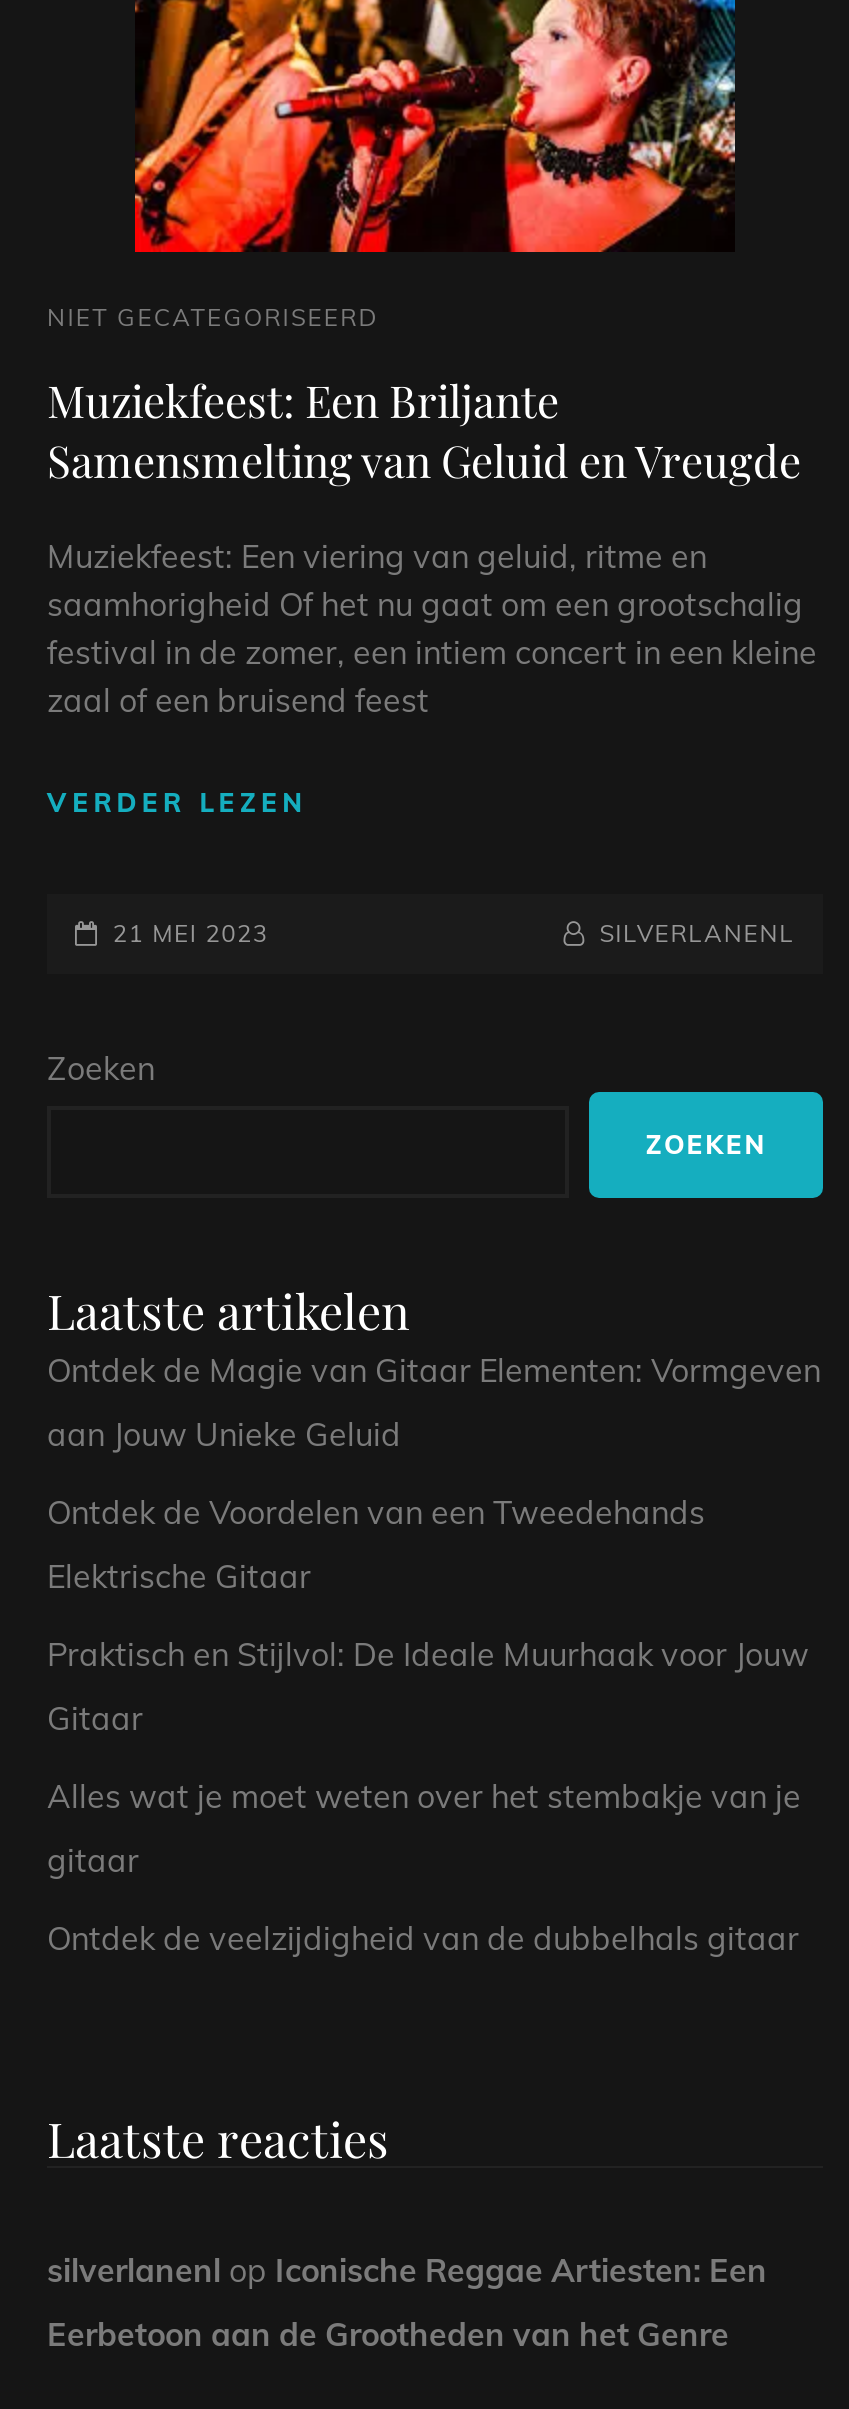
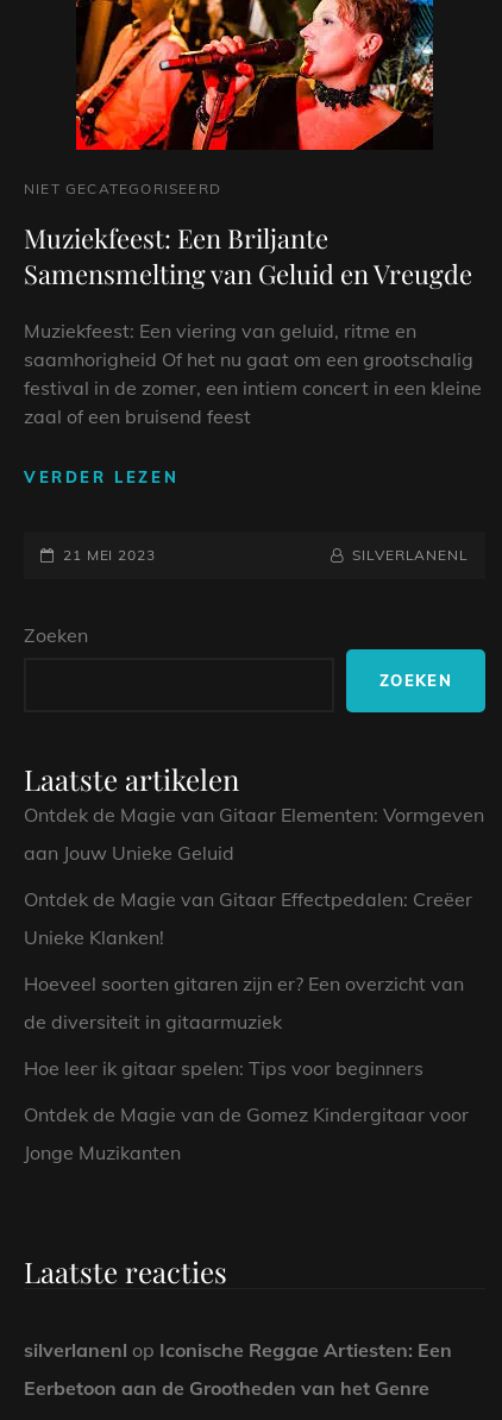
[47,1492,705,1532] Ontdek de Voordelen van een Tweedehands -> [24,887,472,911] Ontdek de Magie van Gitaar Effectpedalen: Creëer
[47,1556,311,1596] Elektrische Gitaar -> [24,925,164,949] Unieke Klanken!
[47,1634,809,1674] Praktisch en Stijlvol: De Ideale Muurhaak voor Jouw -> [24,972,464,995] Hoeveel soorten gitaren zijn er? Een overzicht van
[47,1698,143,1738] Gitaar -> [24,1010,282,1033] de diversiteit in gitaarmuziek
[47,1776,801,1816] Alles wat je moet weten over het stembakje van je -> [24,1056,423,1080] Hoe leer ik gitaar spelen: Tips voor beginners
[47,1840,139,1880] gitaar -> [24,1102,469,1126] Ontdek de Magie van de Gomez Kindergitaar voor
[47,1918,799,1958] Ontdek de veelzijdigheid van de dubbelhals gitaar -> [24,1141,181,1164] Jonge Muzikanten

